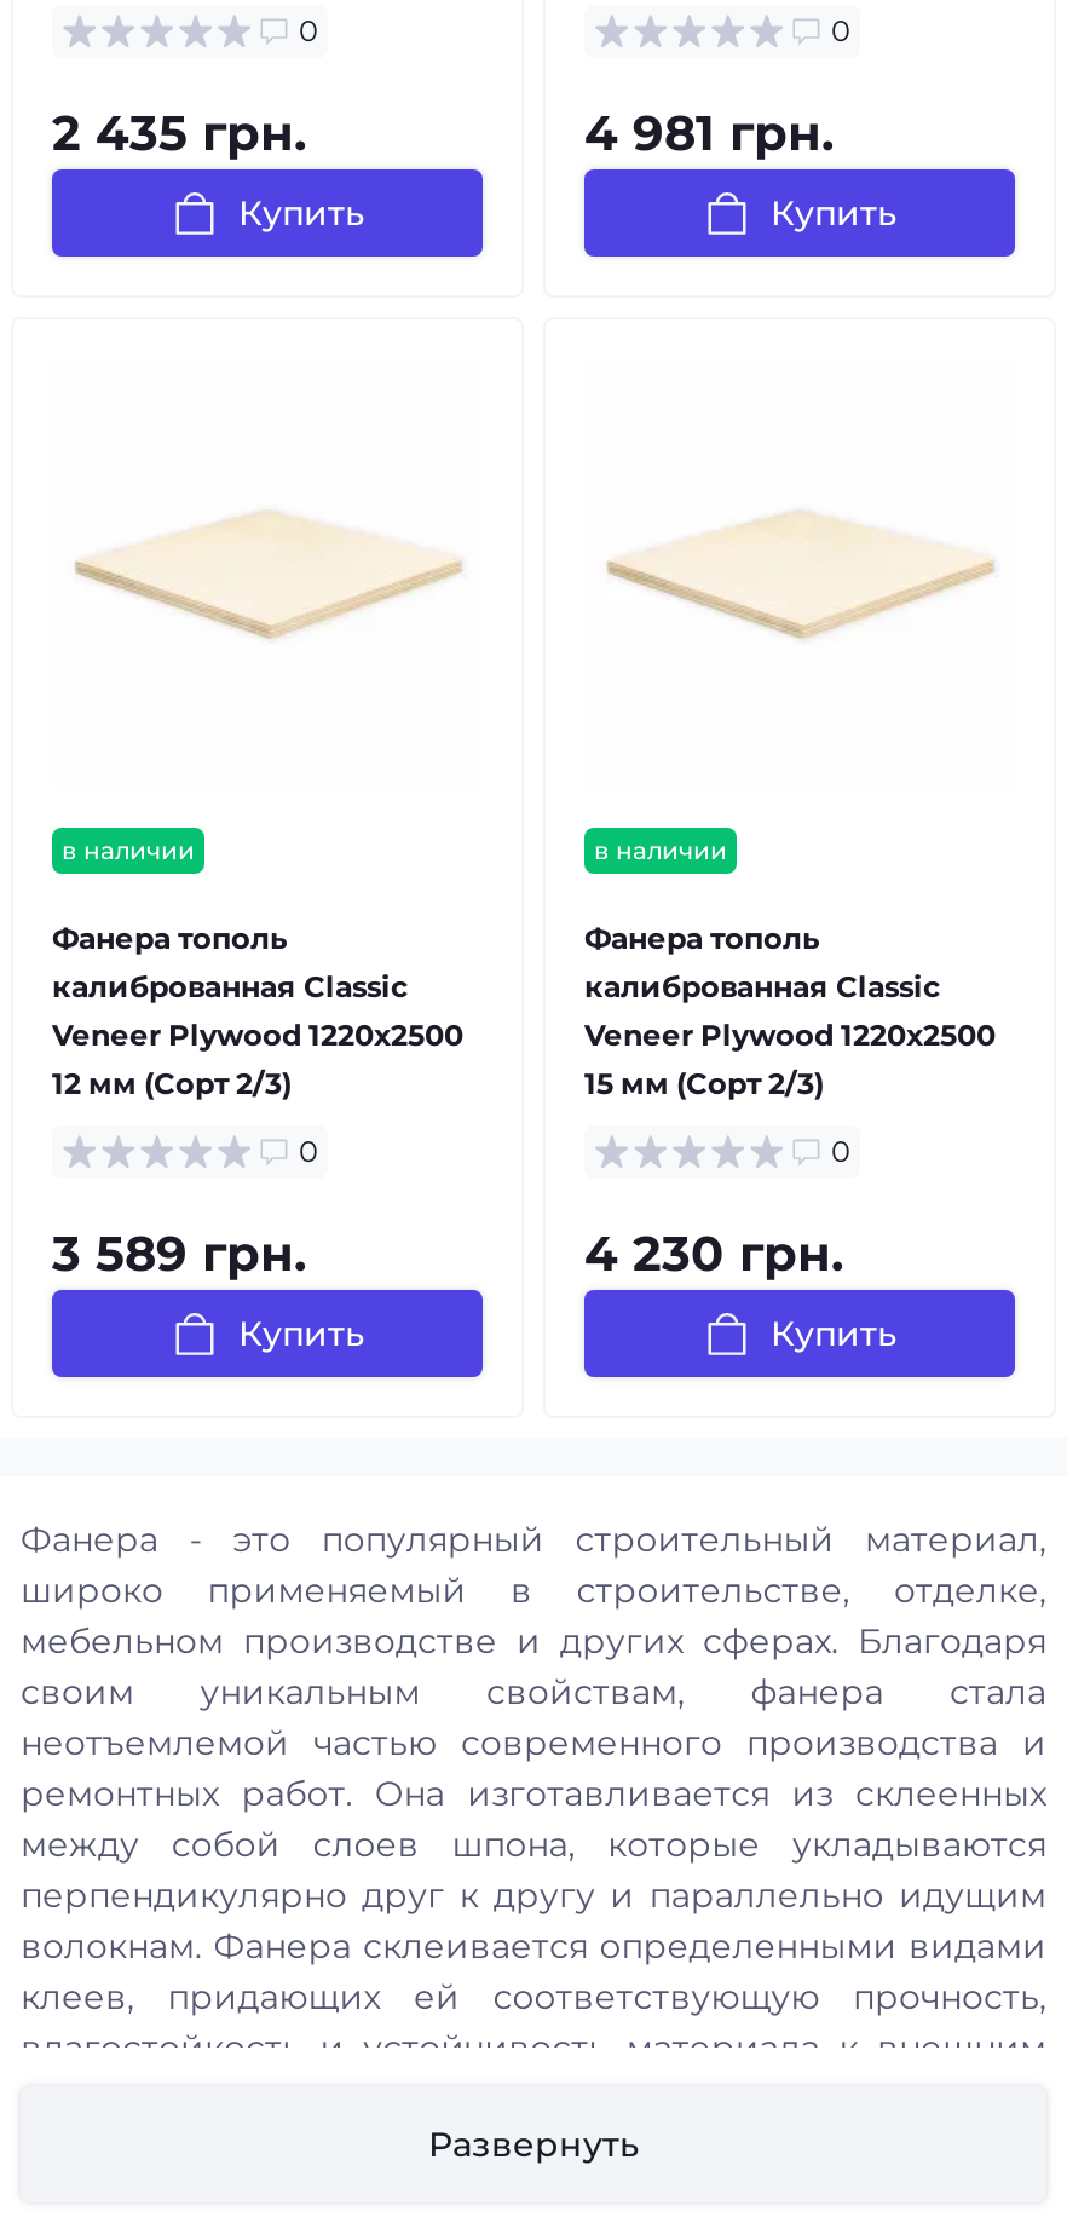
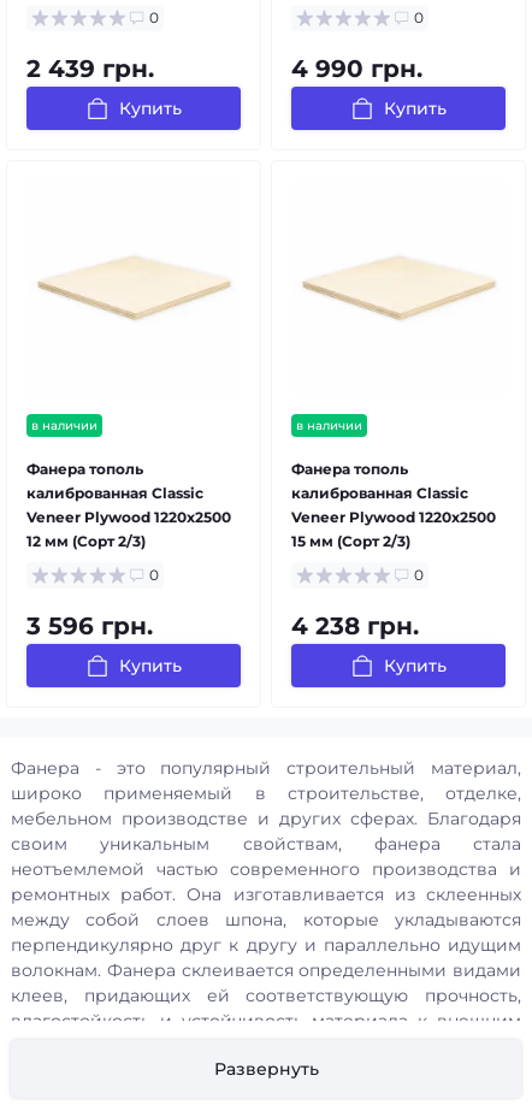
[52,104,306,162] 2 435 грн. -> [26,54,154,83] 2 439 грн.
[584,104,834,162] 4 981 грн. -> [291,54,422,83] 4 990 грн.
[52,1225,306,1283] 3 589 грн. -> [26,611,153,640] 3 596 грн.
[584,1225,843,1283] 4 230 грн. -> [291,611,419,640] 4 238 грн.

